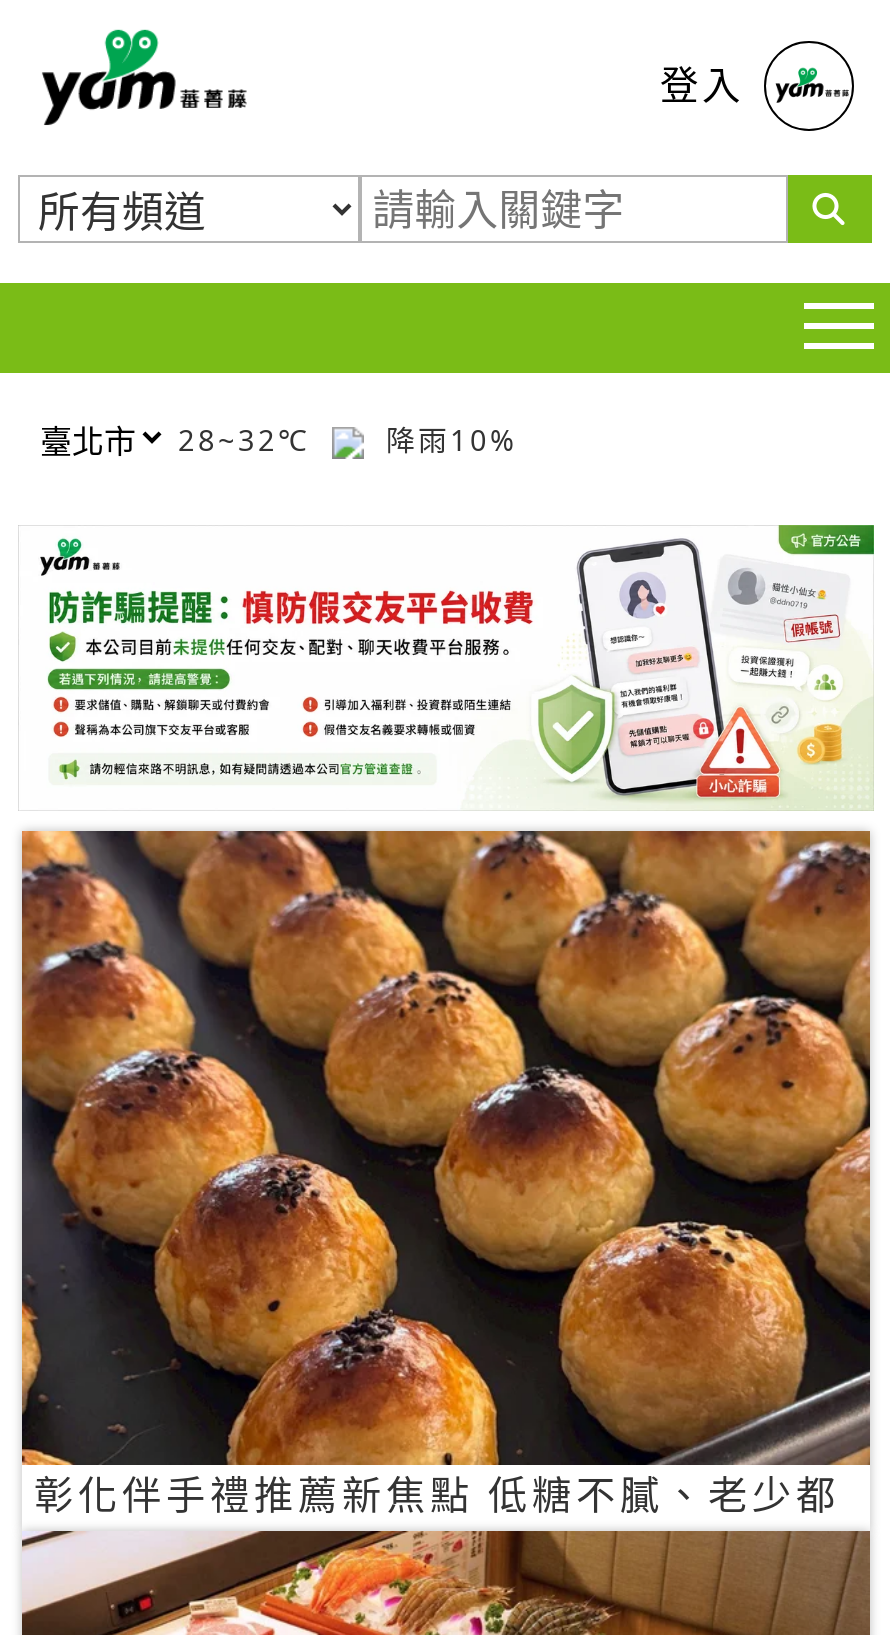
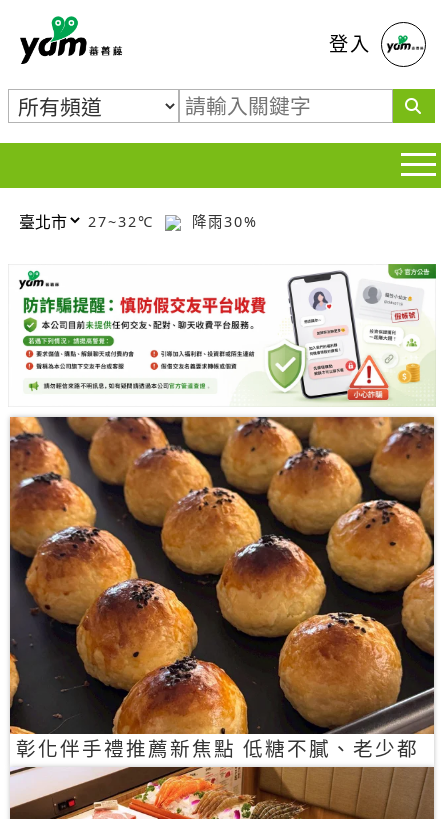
[178,420,322,458] 28~32℃ -> [88,211,160,230] 27~32℃
[374,420,518,458] 降雨10% -> [186,211,258,230] 降雨30%

